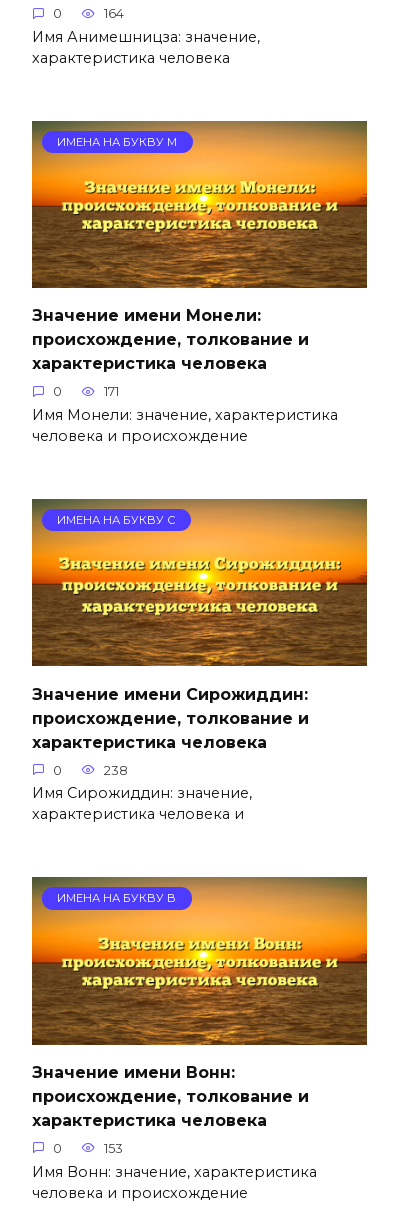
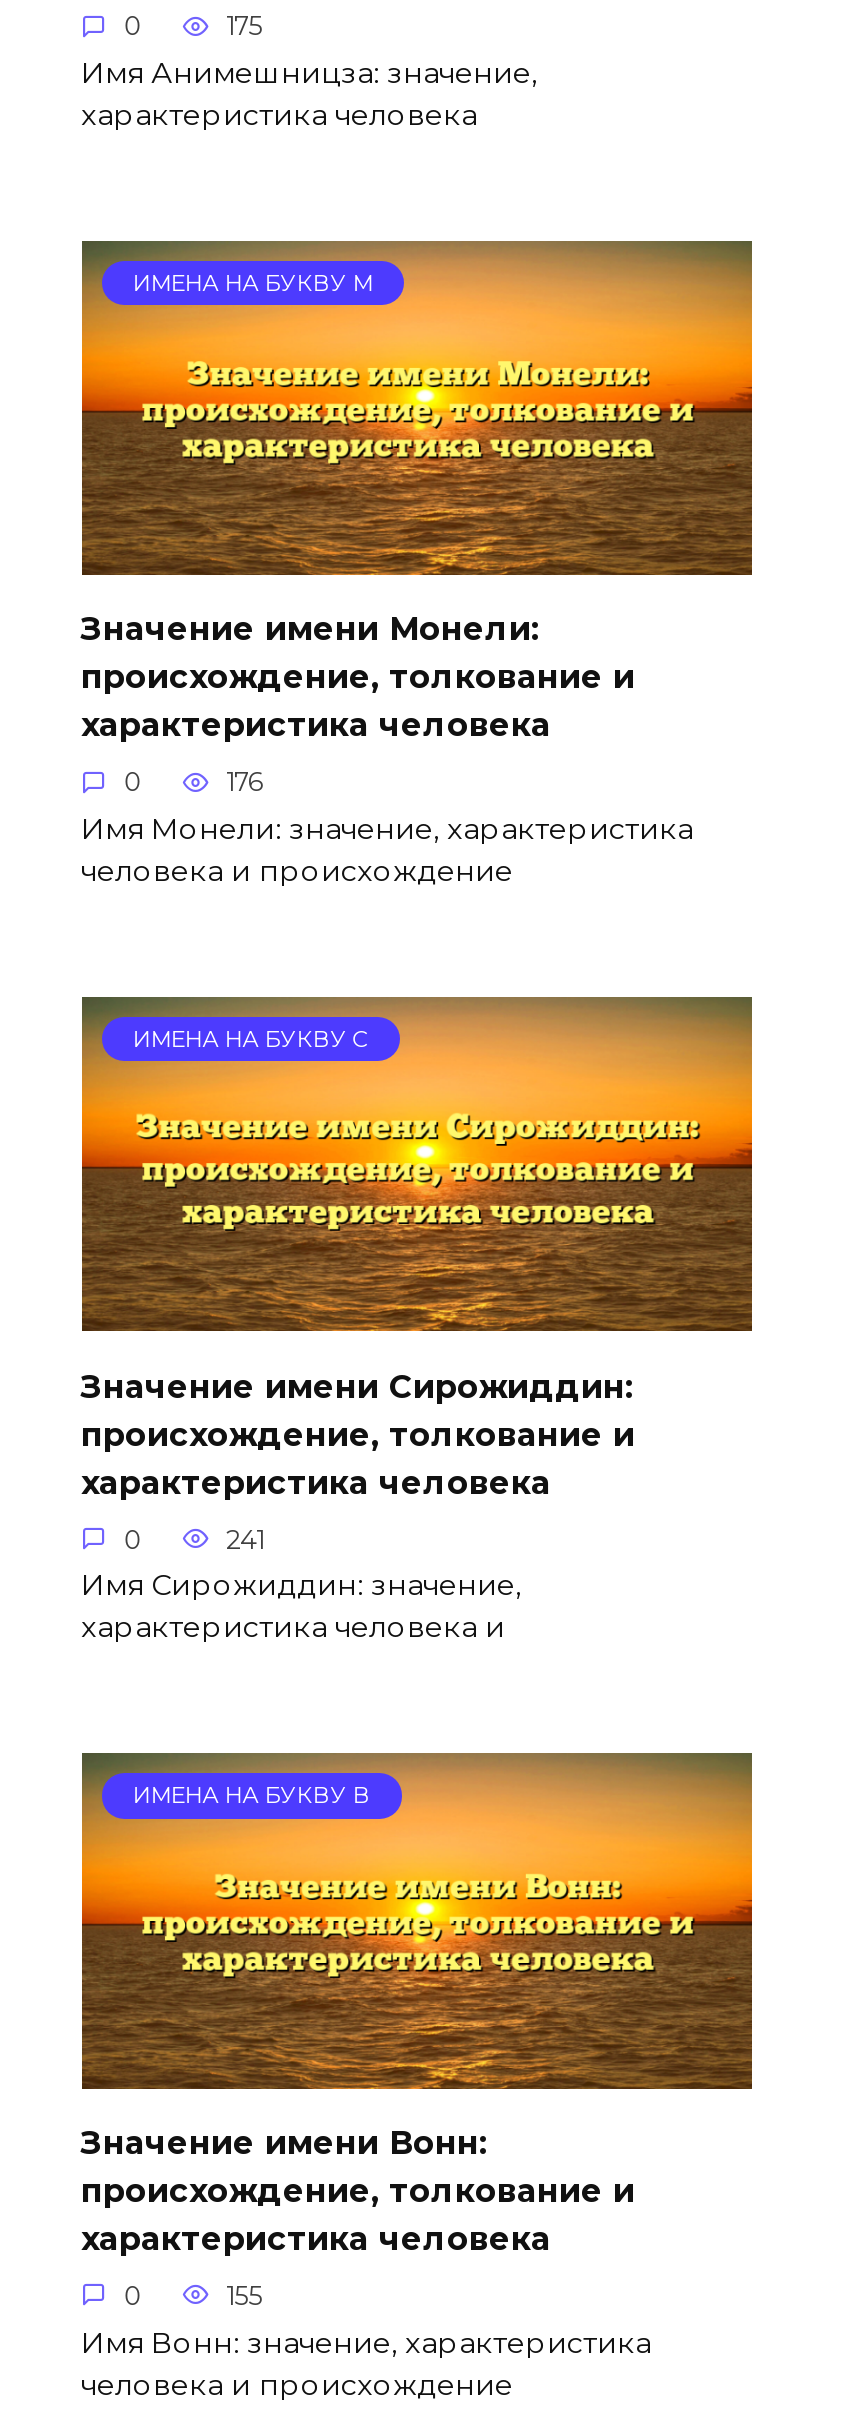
[104,6,124,21] 164 -> [226,11,262,41] 175
[104,384,119,399] 171 -> [226,768,264,798] 176
[104,763,128,778] 238 -> [226,1524,264,1554] 241
[104,1141,123,1156] 153 -> [226,2281,262,2311] 155

